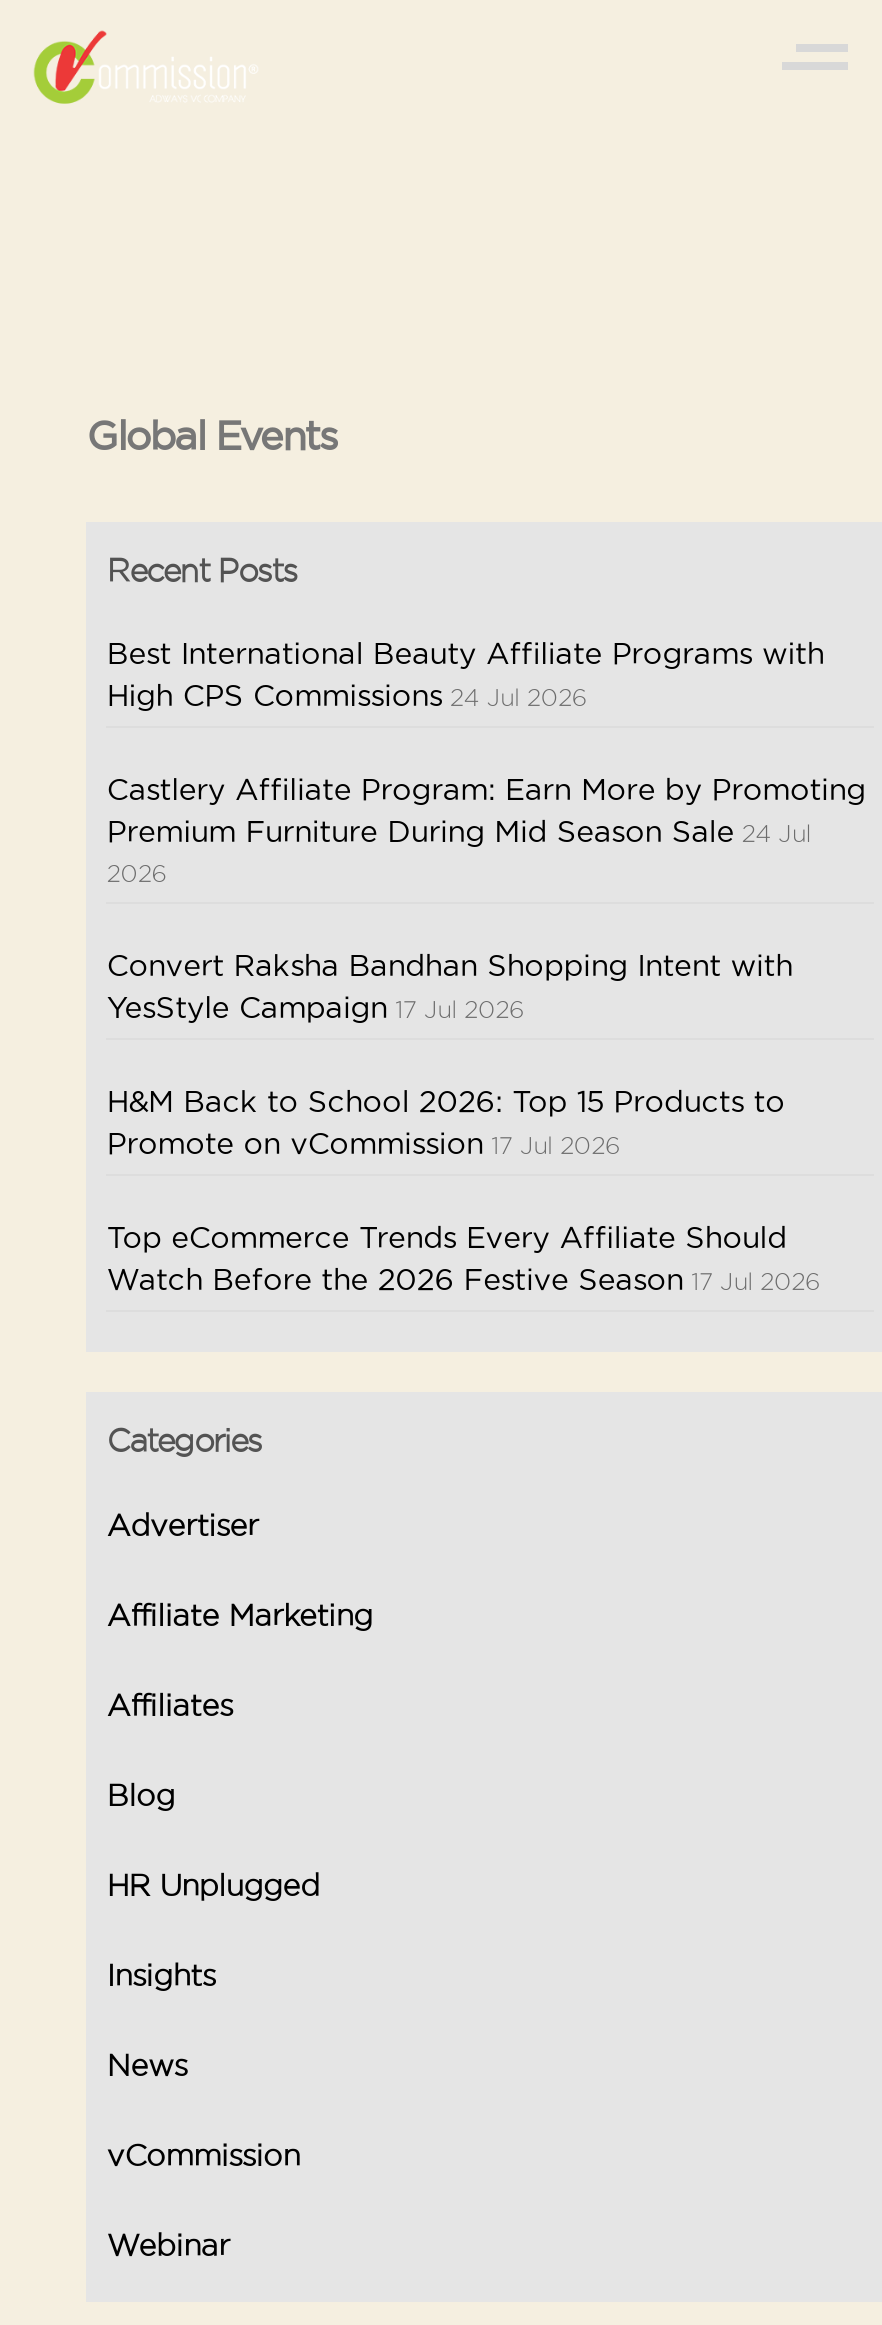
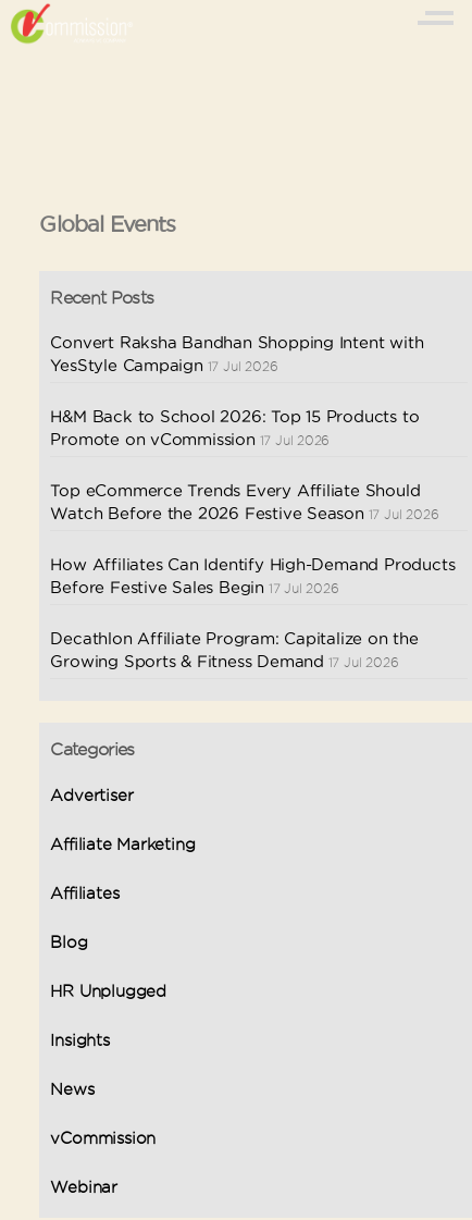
[107,636,866,886] Best International Beauty Affiliate Programs with | High CPS Commissions 24 Jul 2026 | Castlery Affiliate Program: Earn More by Promoting | Premium Furniture During Mid Season Sale 24 Jul | 2026 -> none
moved [107,948,821,1296] -> [50,333,439,522]: Convert Raksha Bandhan Shopping Intent with | YesStyle Campaign 17 Jul 2026 | H&M Back to School 2026: Top 15 Products to | Promote on vCommission 17 Jul 2026 | Top eCommerce Trends Every Affiliate Should | Watch Before the 2026 Festive Season 17 Jul 2026
none -> [50,555,455,670] How Affiliates Can Identify High-Demand Products | Before Festive Sales Begin 17 Jul 2026 | Decathlon Affiliate Program: Capitalize on the | Growing Sports & Fitness Demand 17 Jul 2026

